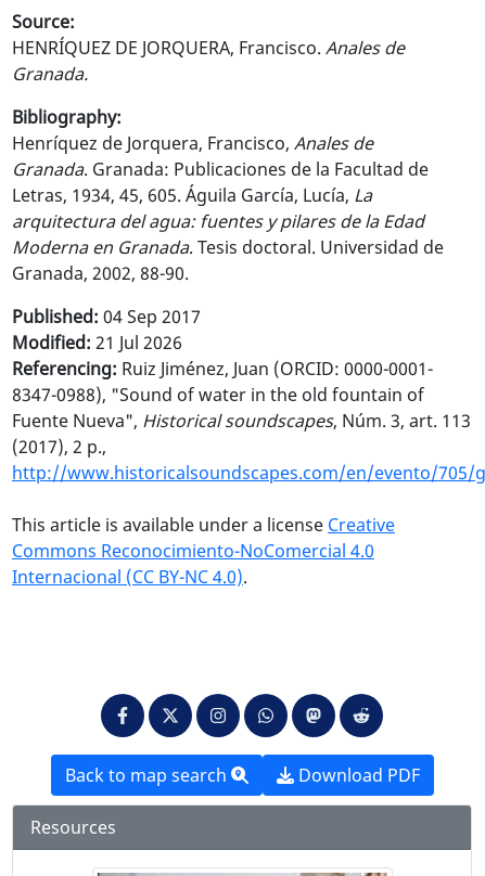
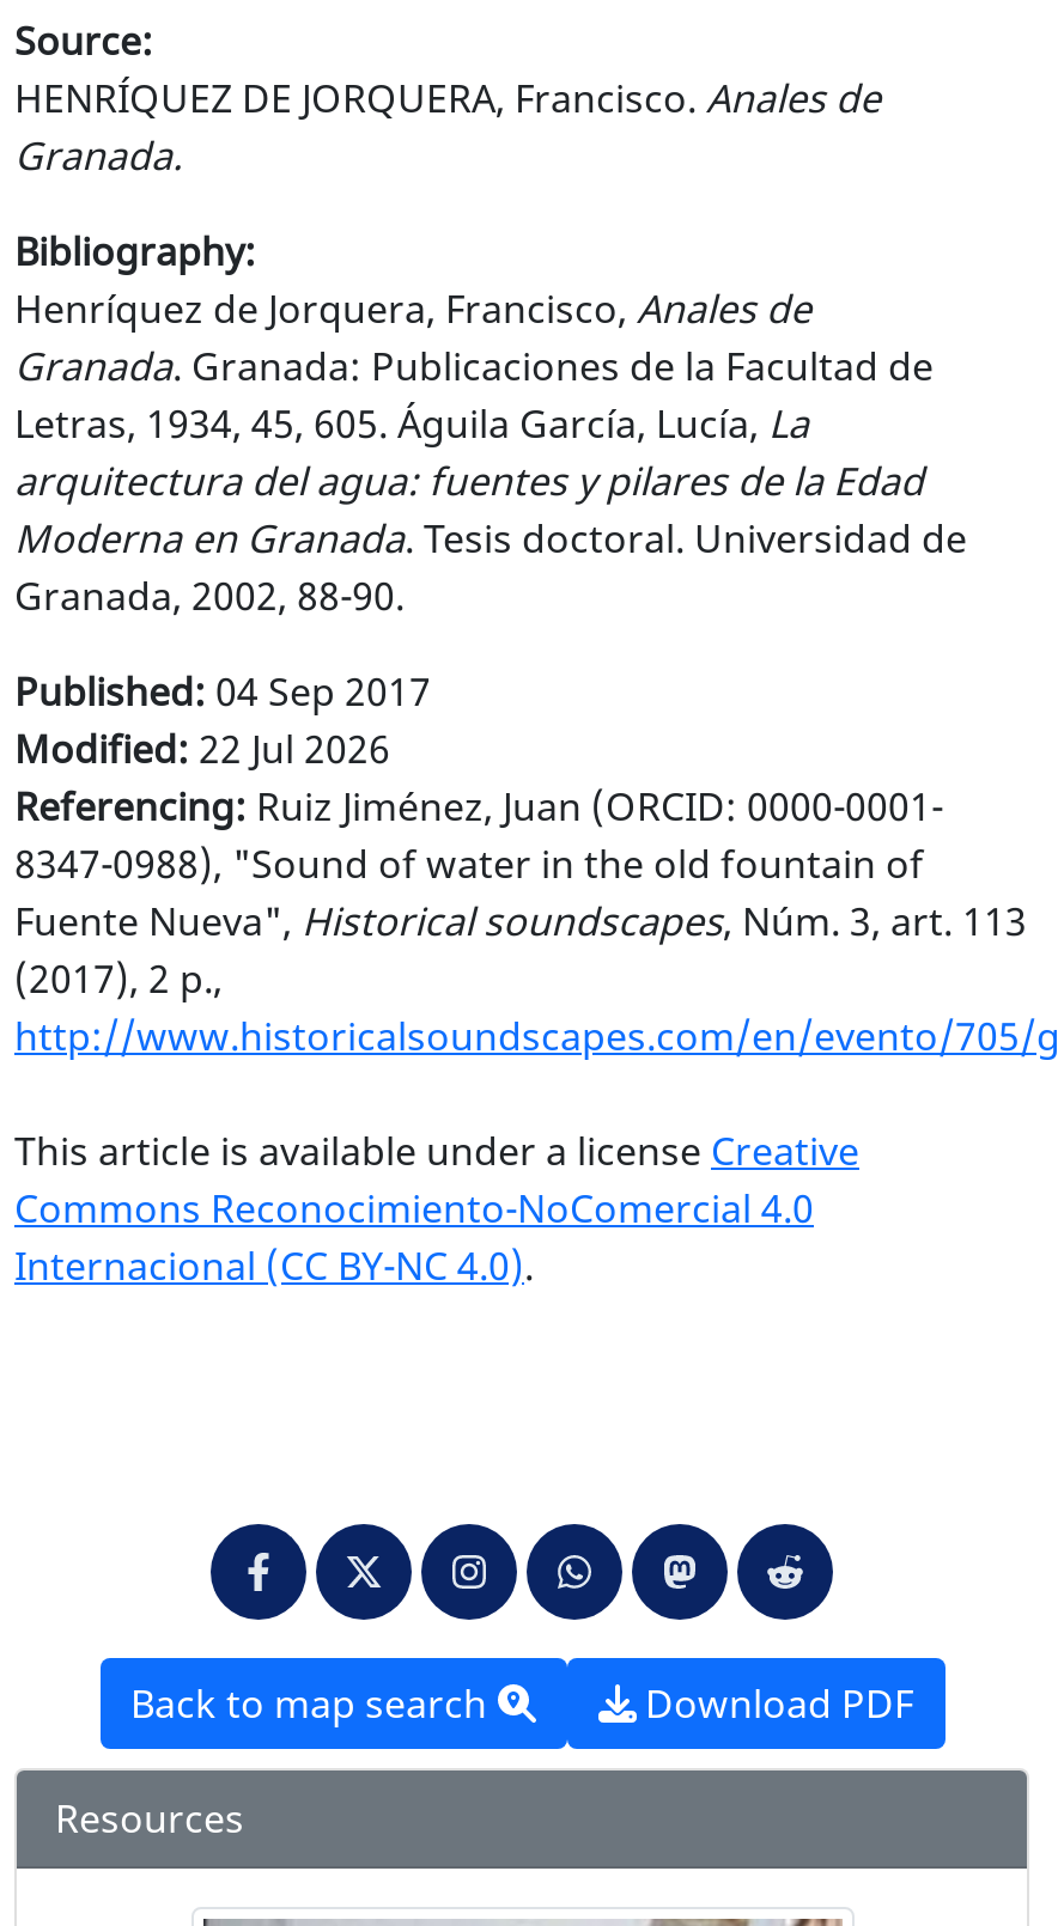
[12,331,182,355] Modified: 21 Jul 2026 -> [14,723,390,775] Modified: 22 Jul 2026

